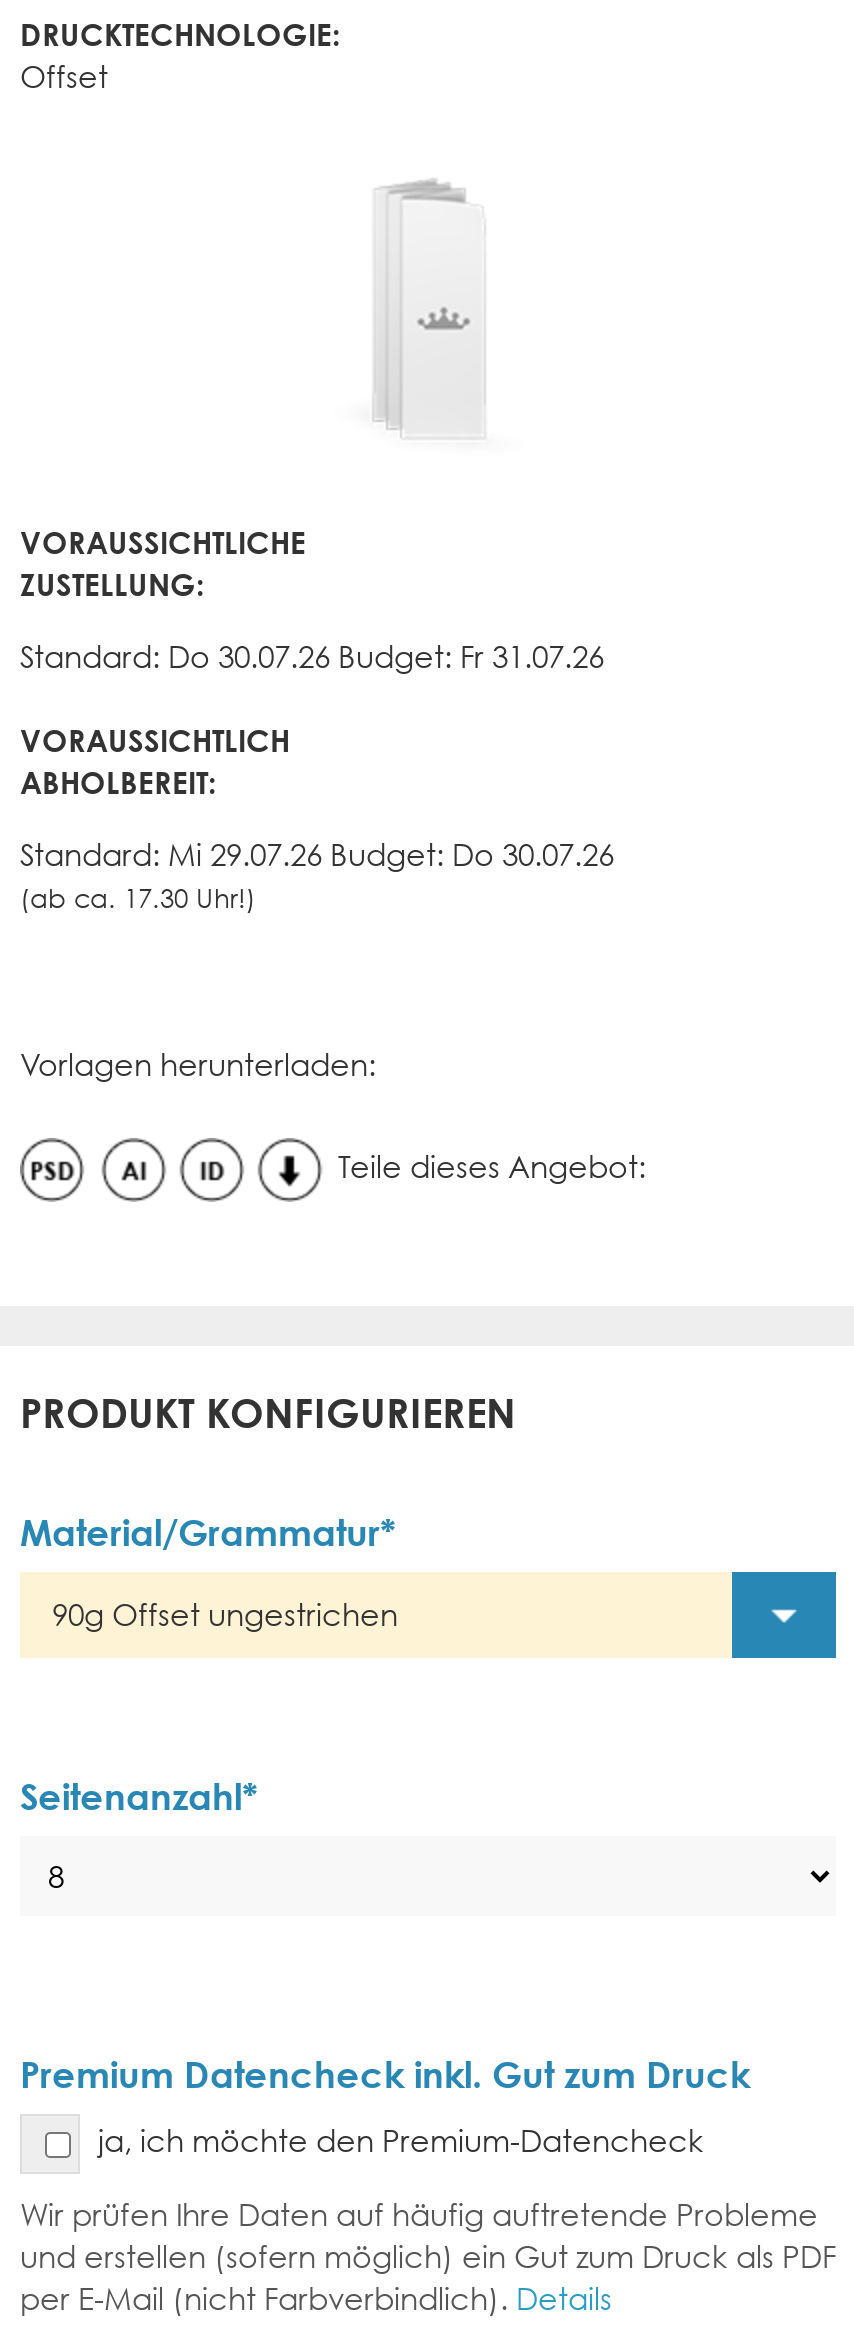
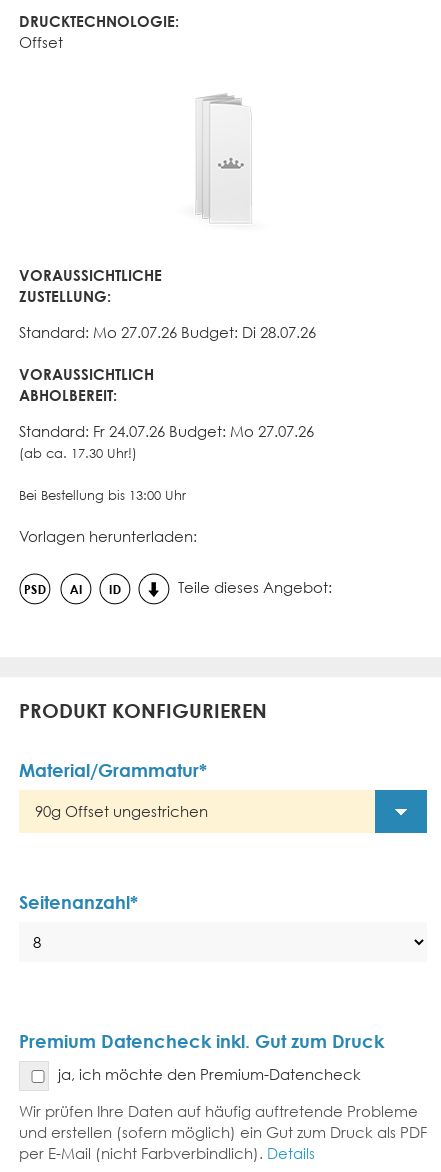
[20,638,604,674] Standard: Do 30.07.26 Budget: Fr 31.07.26 -> [19,323,316,341] Standard: Mo 27.07.26 Budget: Di 28.07.26
[20,836,614,872] Standard: Mi 29.07.26 Budget: Do 30.07.26 -> [19,422,314,440] Standard: Fr 24.07.26 Budget: Mo 27.07.26
none -> [19,488,186,503] Bei Bestellung bis 13:00 Uhr

